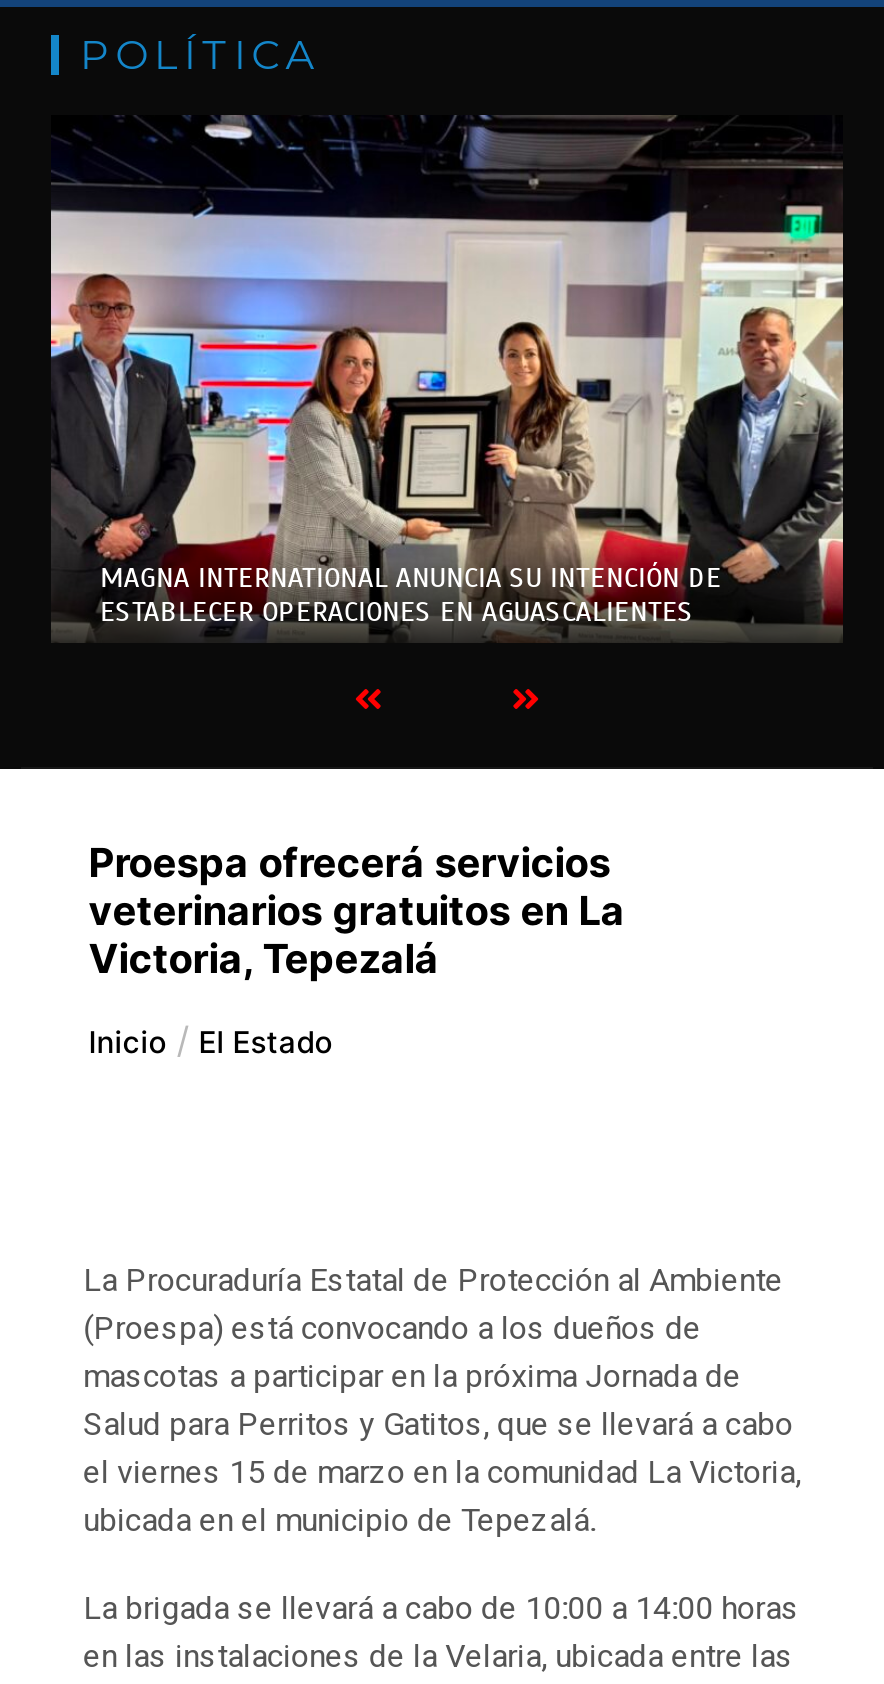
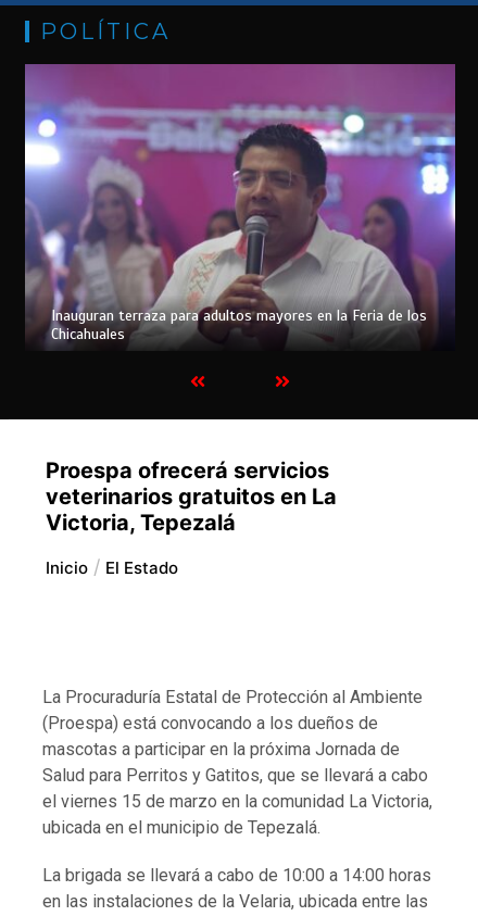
[49,115,845,643] [image] | MAGNA INTERNATIONAL ANUNCIA SU INTENCIÓN DE | ESTABLECER OPERACIONES EN AGUASCALIENTES -> [24,63,456,350] [image] | Inauguran terraza para adultos mayores en la Feria de los | Chicahuales

